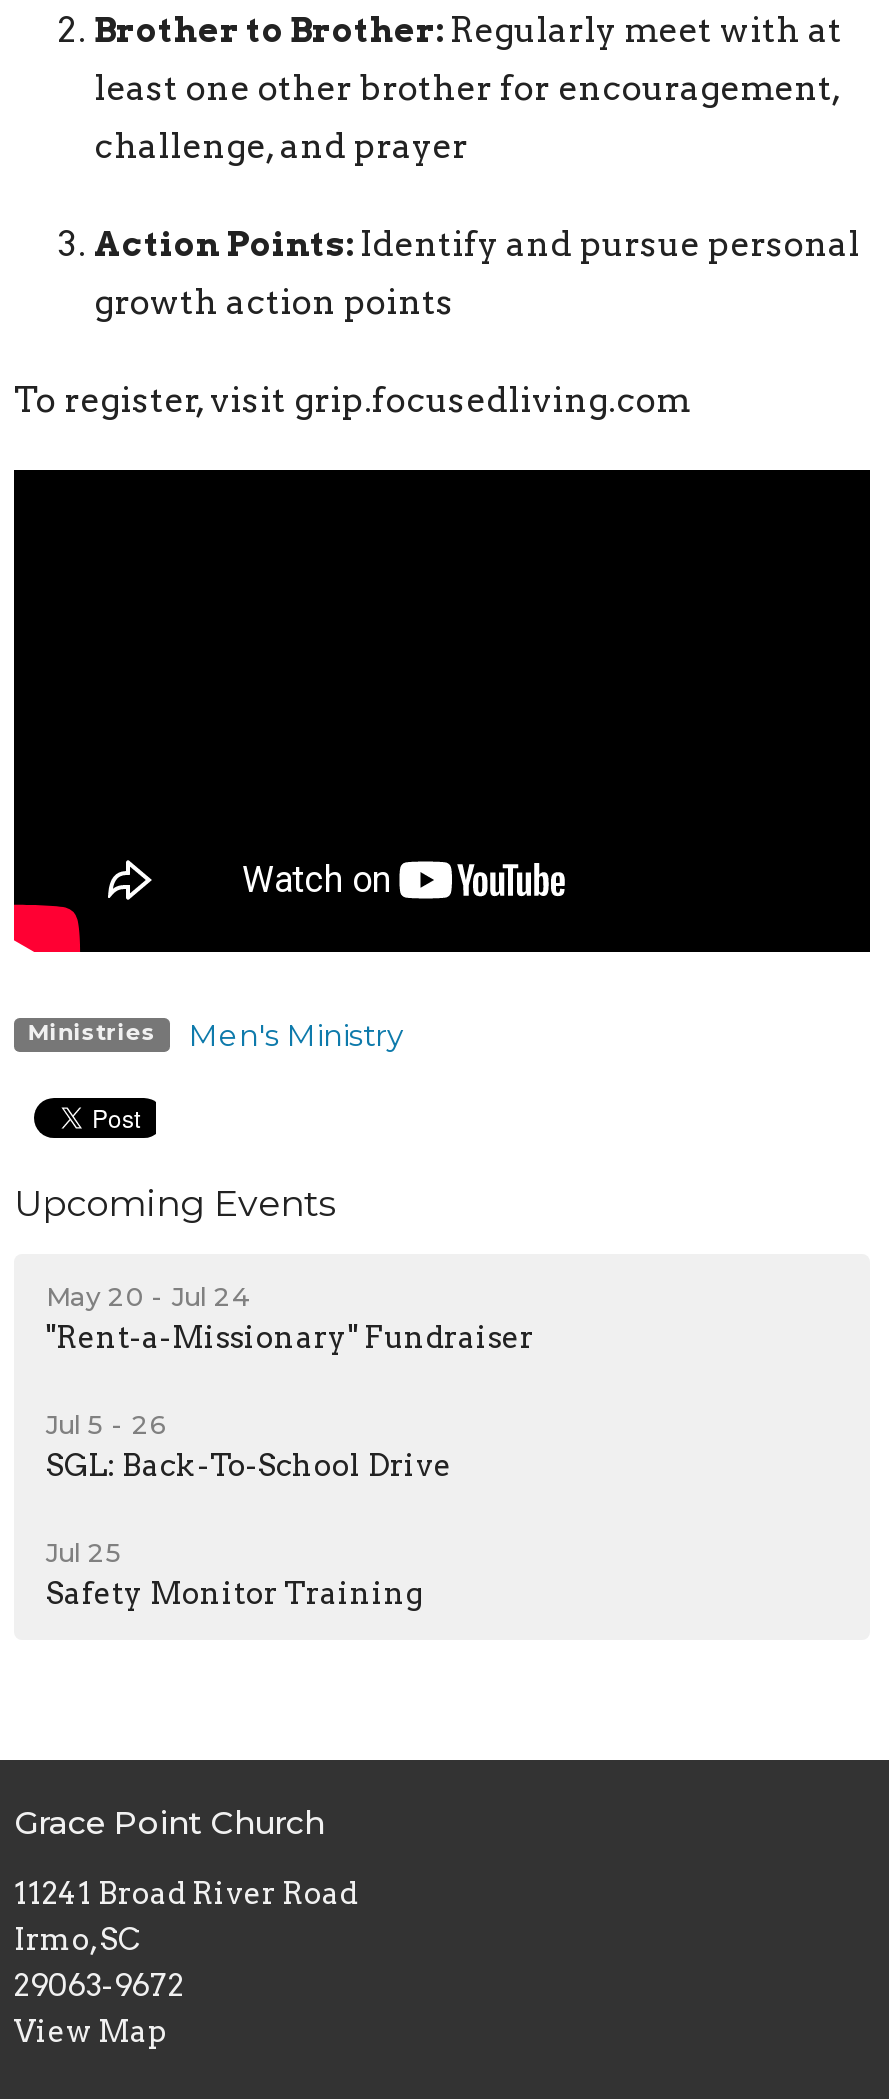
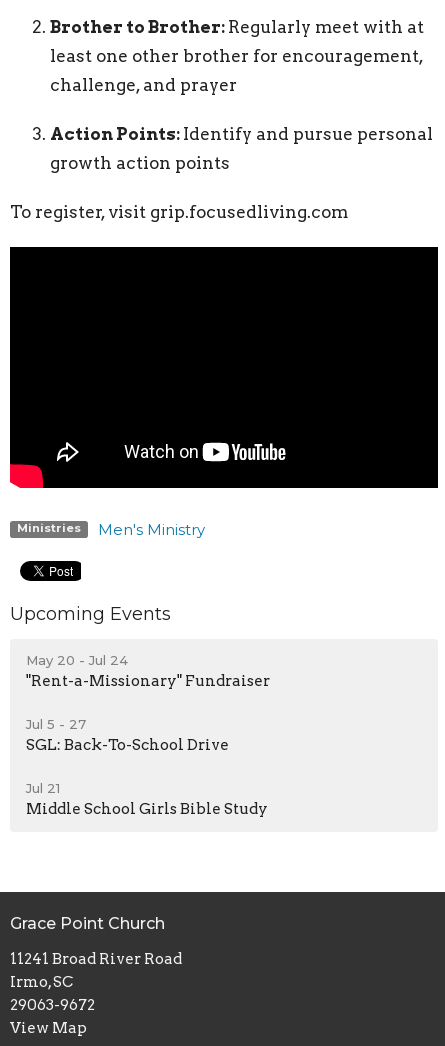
[46,1409,168,1441] Jul 5 - 26 -> [26,716,86,732] Jul 5 - 27
[46,1537,424,1613] Jul 25 | Safety Monitor Training -> [26,780,268,818] Jul 21 | Middle School Girls Bible Study

